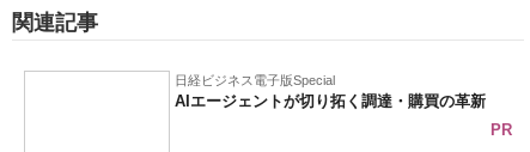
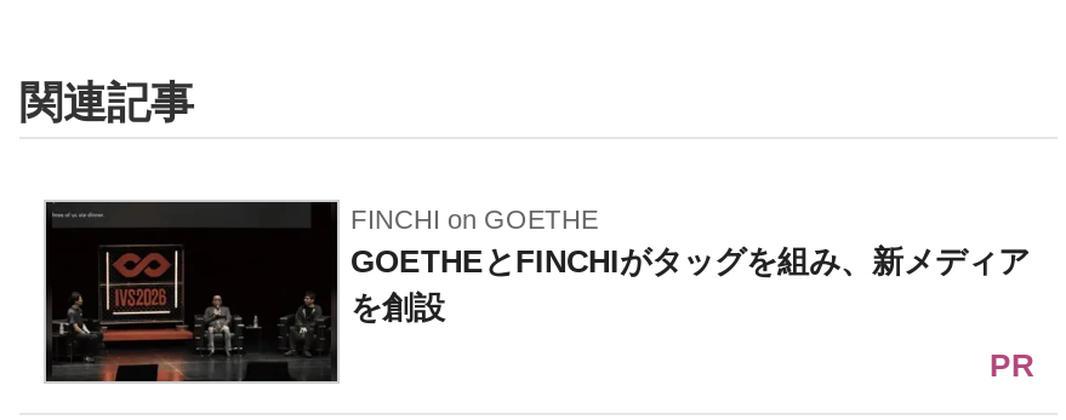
none -> [44,200,340,384] [image]
[175,73,486,110] 日経ビジネス電子版Special | AIエージェントが切り拓く調達・購買の革新 -> [350,205,1030,326] FINCHI on GOETHE | GOETHEとFINCHIがタッグを組み、新メディア | を創設

